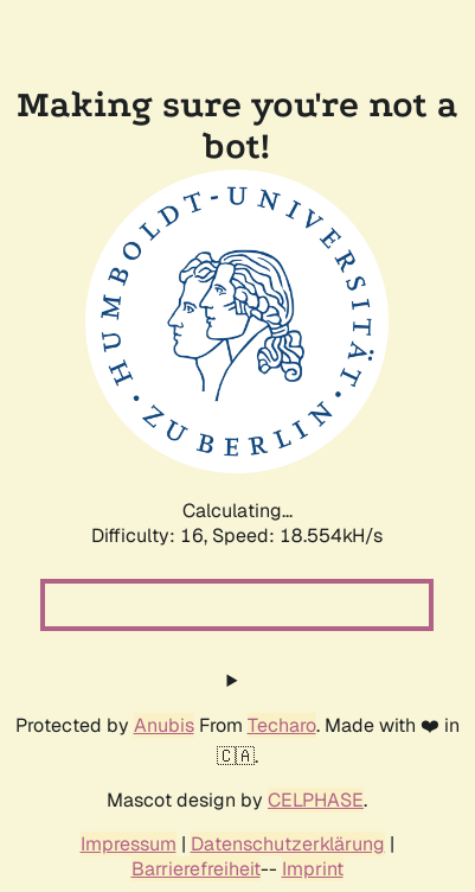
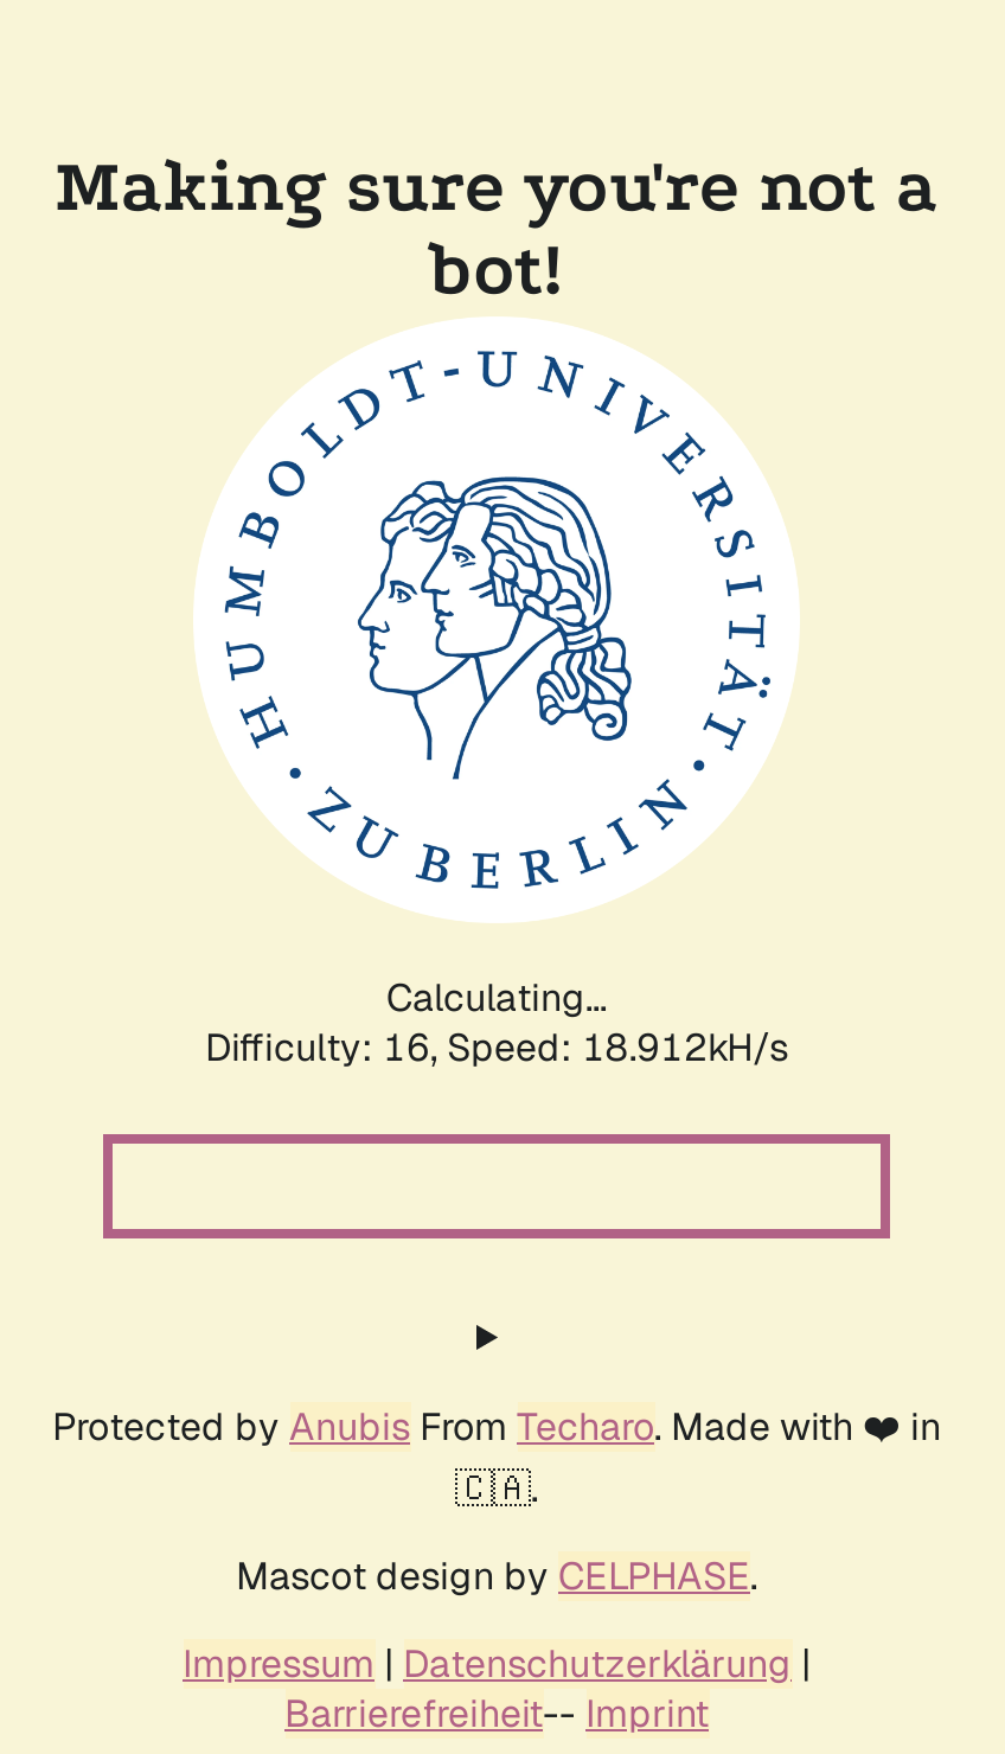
[91,523,383,548] Difficulty: 16, Speed: 18.554kH/s -> [205,1023,788,1073] Difficulty: 16, Speed: 18.912kH/s

